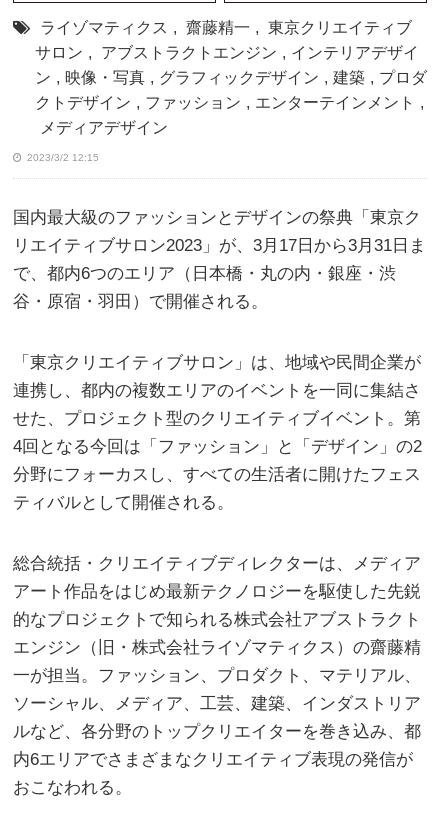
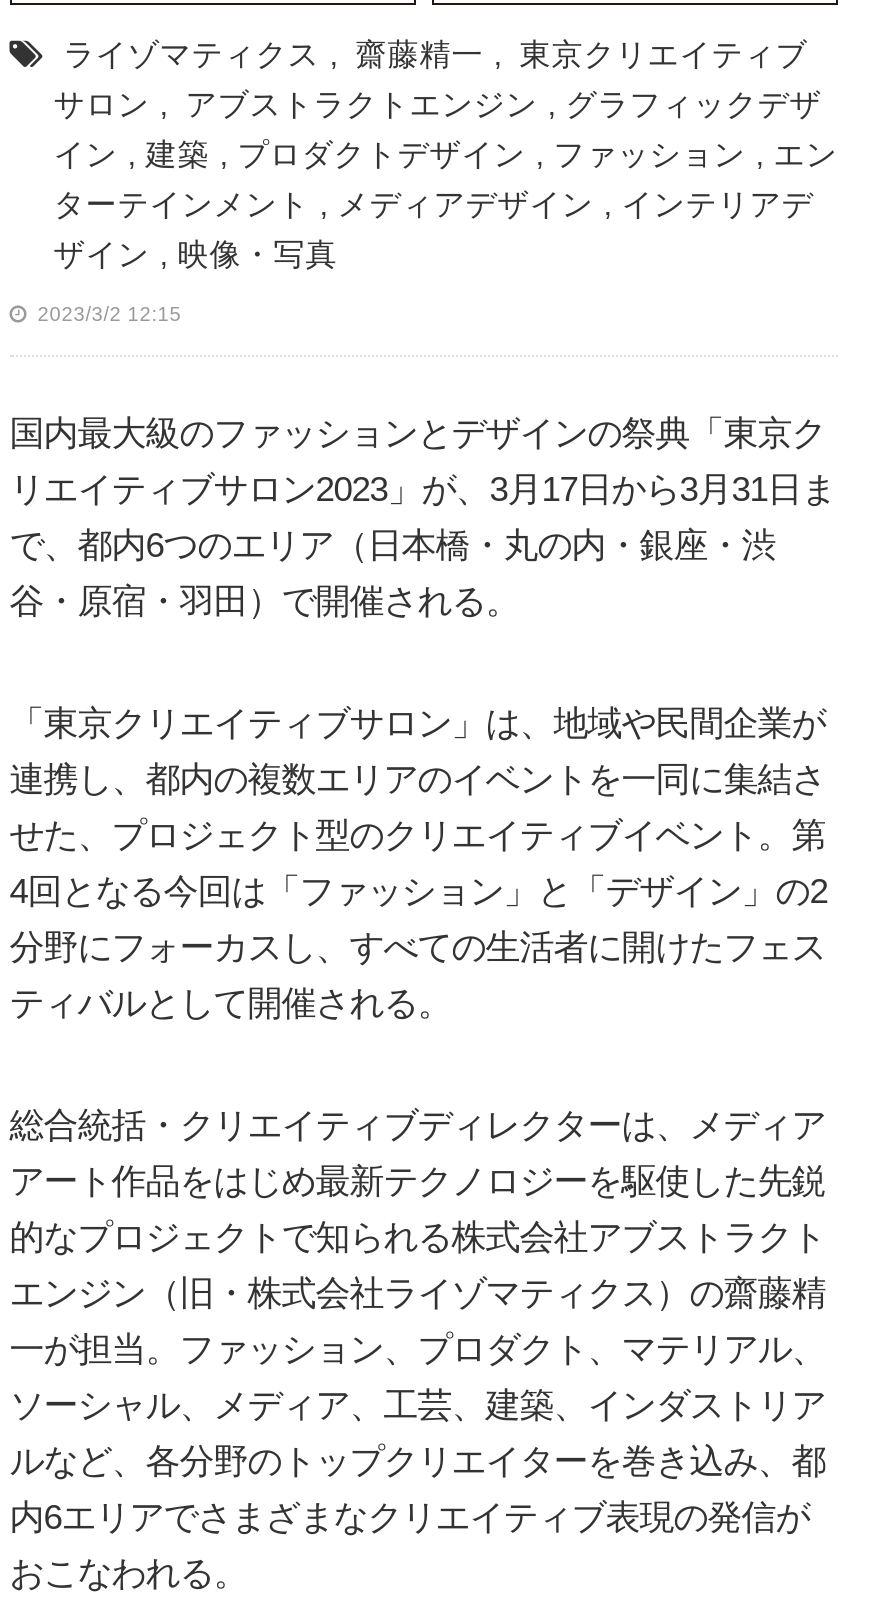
[35,44,419,61] サロン , アブストラクトエンジン , インテリアデザイ -> [53,86,821,120] サロン , アブストラクトエンジン , グラフィックデザ
[35,69,427,86] ン , 映像・写真 , グラフィックデザイン , 建築 , プロダ -> [53,136,837,170] イン , 建築 , プロダクトデザイン , ファッション , エン
[35,94,424,111] クトデザイン , ファッション , エンターテインメント , -> [53,186,813,220] ターテインメント , メディアデザイン , インテリアデ
[40,119,168,136] メディアデザイン -> [53,236,337,270] ザイン , 映像・写真

